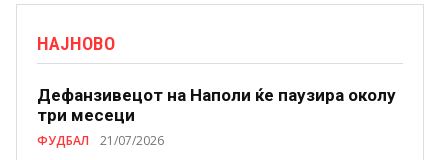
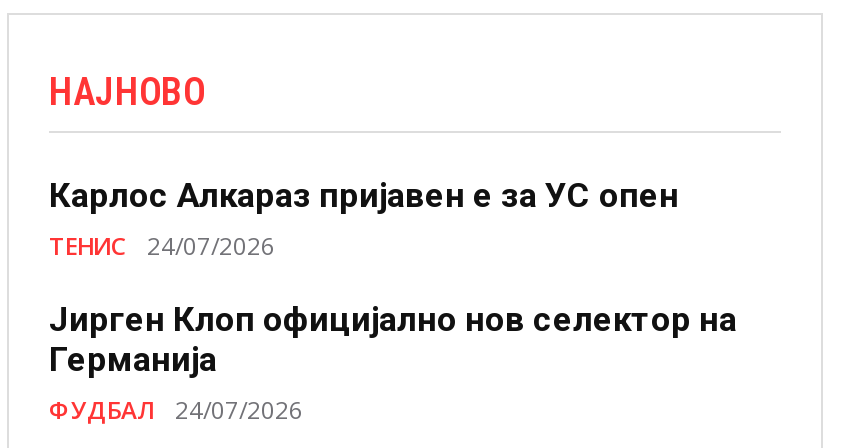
[37,85,396,125] Дефанзивецот на Наполи ќе паузира околу | три месеци -> [49,176,737,380] Карлос Алкараз пријавен е за УС опен | ТЕНИС | 24/07/2026 | Јирген Клоп официјално нов селектор на | Германија
[37,132,164,149] ФУДБАЛ 21/07/2026 -> [49,394,303,428] ФУДБАЛ 24/07/2026

